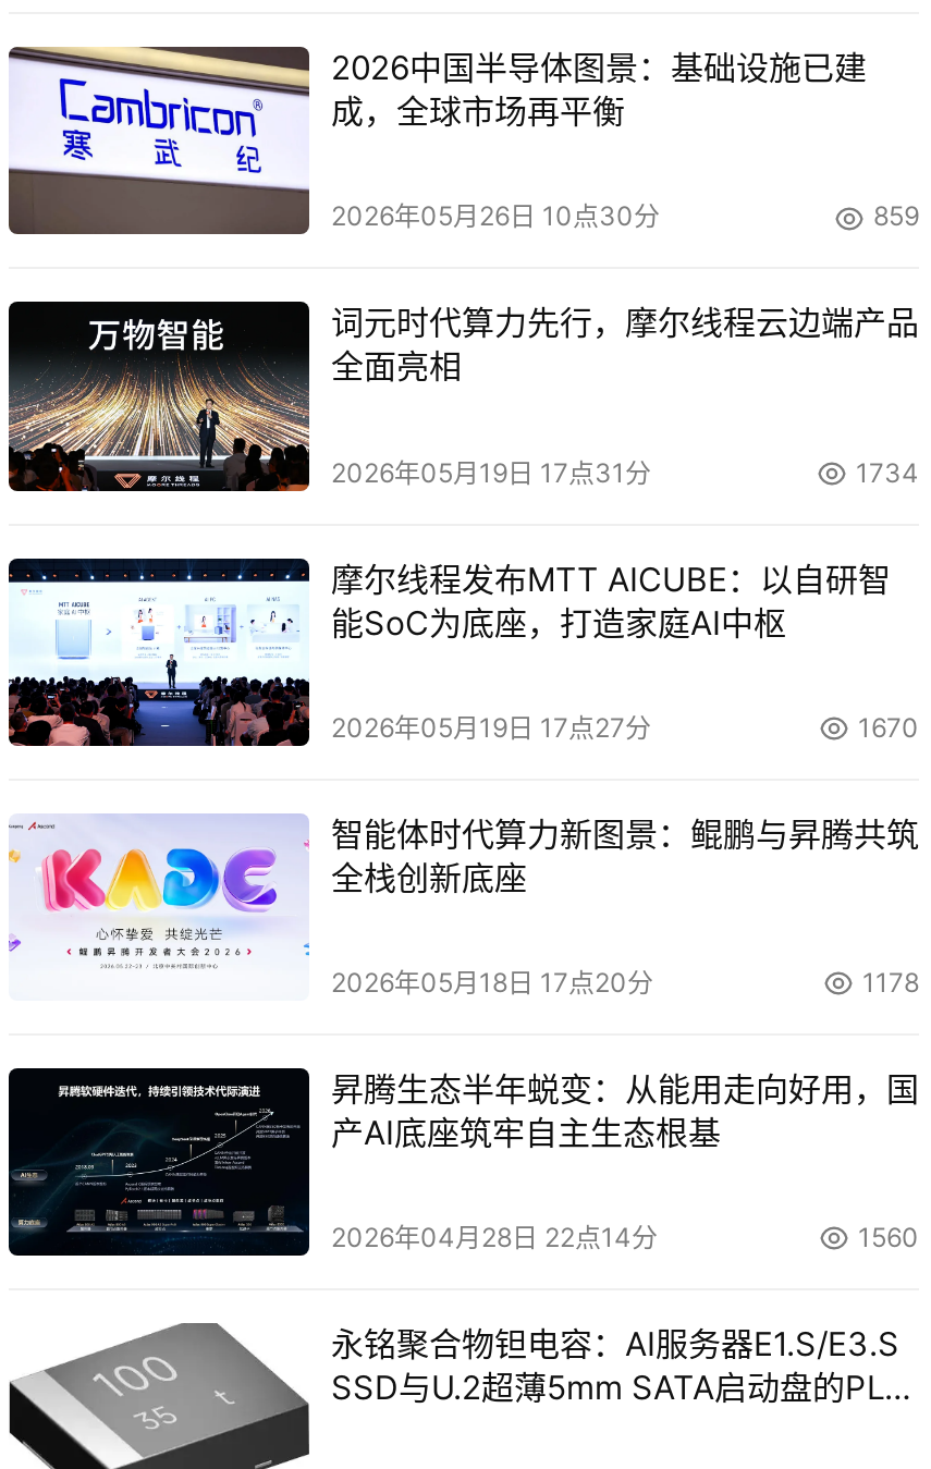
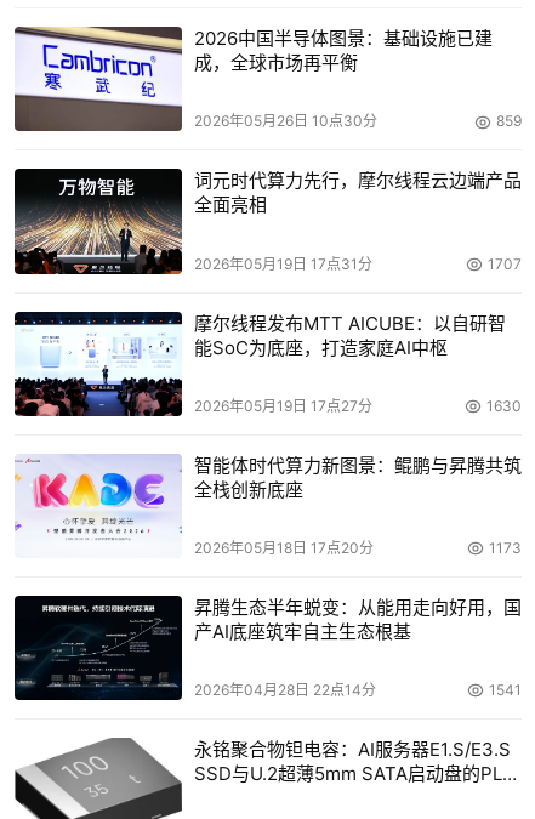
[856,455,919,488] 1734 -> [488,254,522,273] 1707
[858,711,919,743] 1670 -> [486,397,522,415] 1630
[862,966,919,999] 1178 -> [489,539,522,557] 1173
[858,1221,919,1254] 1560 -> [489,681,522,699] 1541

